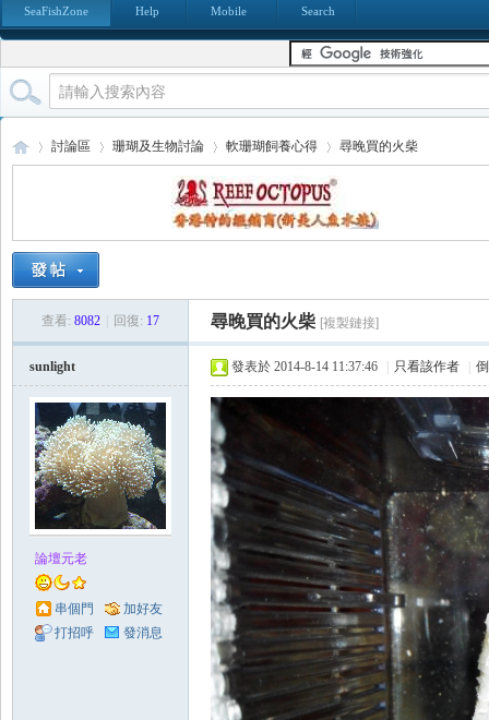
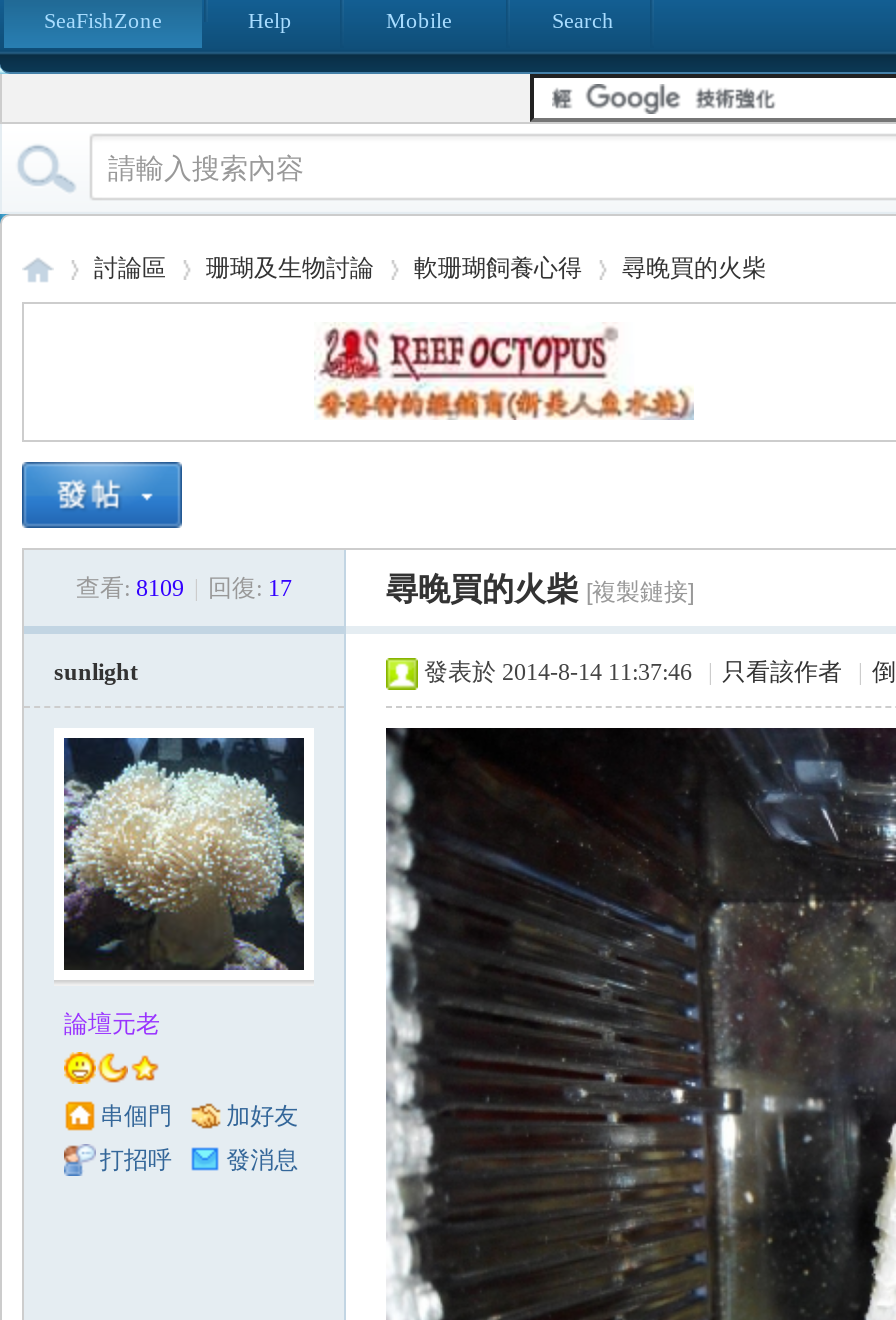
[41,313,159,328] 查看: 8082 回復: 17 -> [76,574,292,602] 查看: 8109 回復: 17

